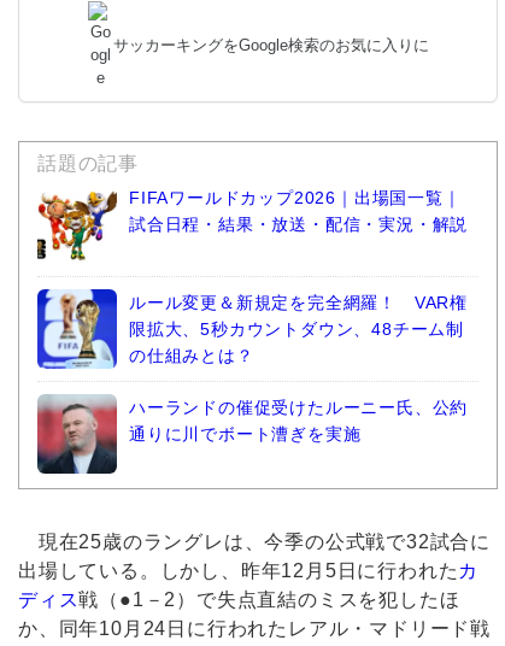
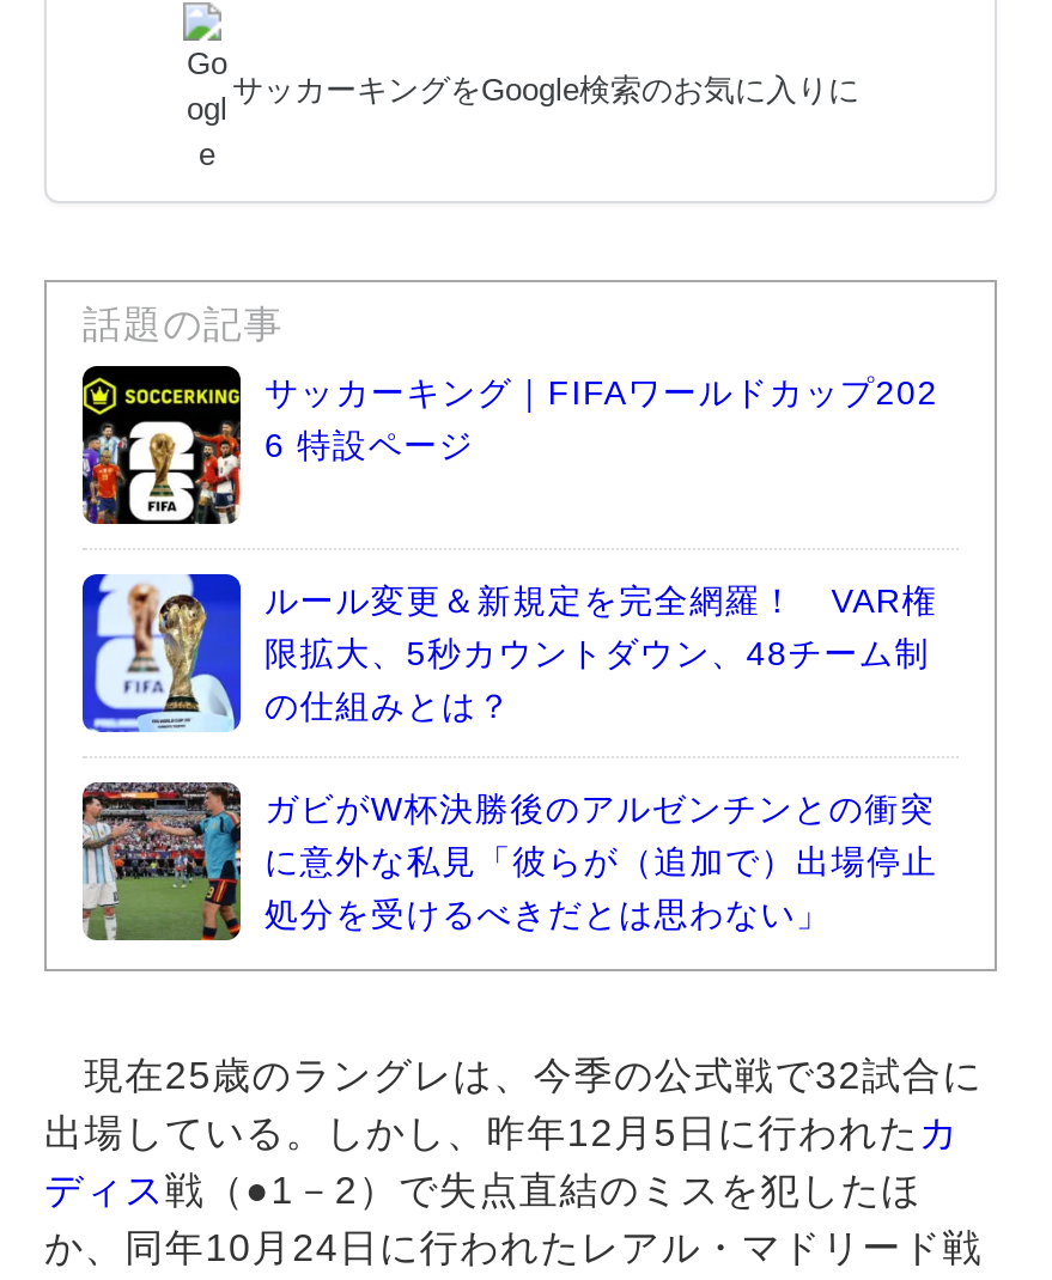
[36,184,468,264] [image] | FIFAワールドカップ2026｜出場国一覧｜ | 試合日程・結果・放送・配信・実況・解説 -> [80,364,939,526] [image] | サッカーキング｜FIFAワールドカップ202 | 6 特設ページ
[36,394,468,475] [image] | ハーランドの催促受けたルーニー氏、公約 | 通りに川でボート漕ぎを実施 -> [80,782,938,943] [image] | ガビがW杯決勝後のアルゼンチンとの衝突 | に意外な私見「彼らが（追加で）出場停止 | 処分を受けるべきだとは思わない」

